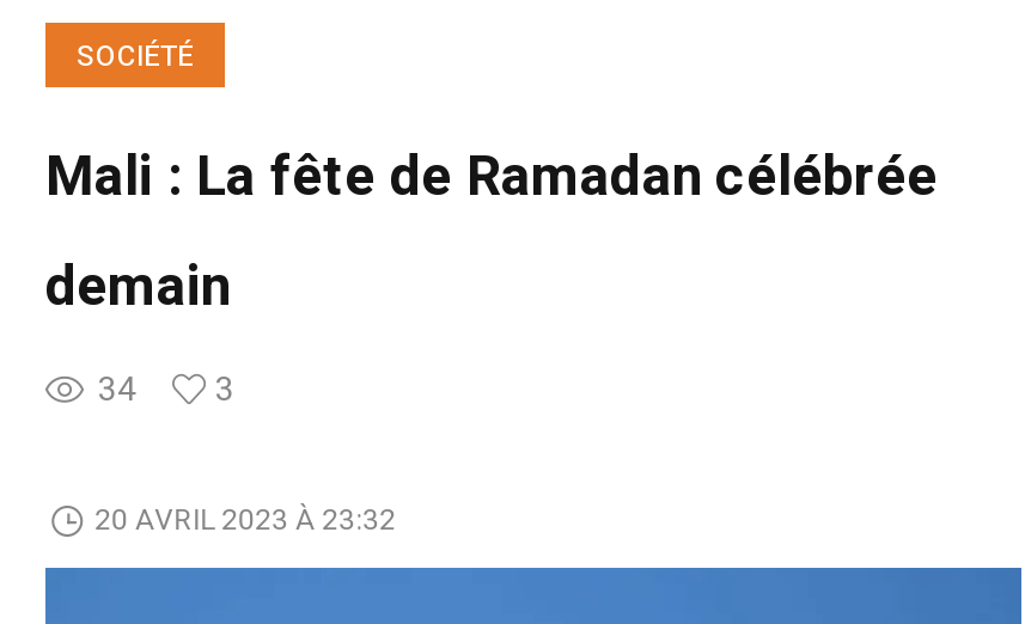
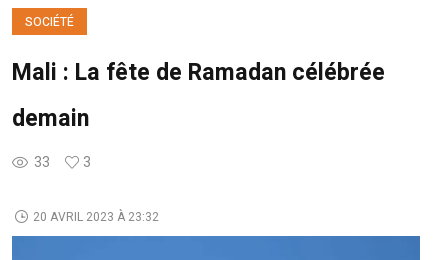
[98,366,234,416] 34 3 -> [34,152,91,173] 33 3

